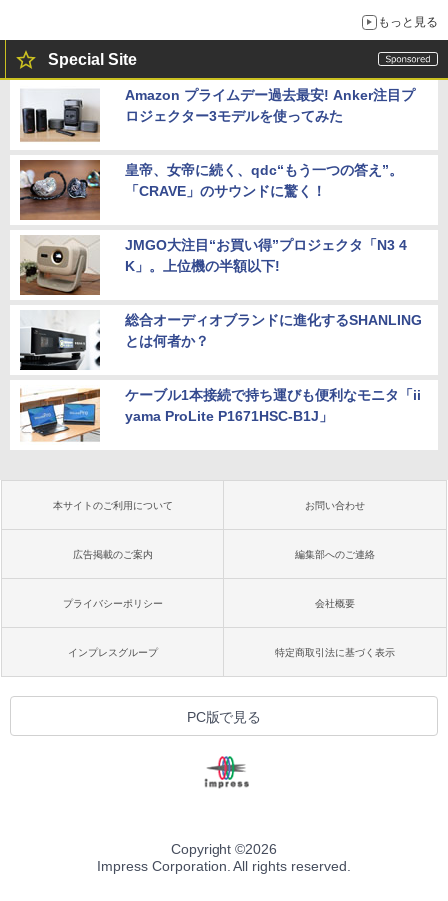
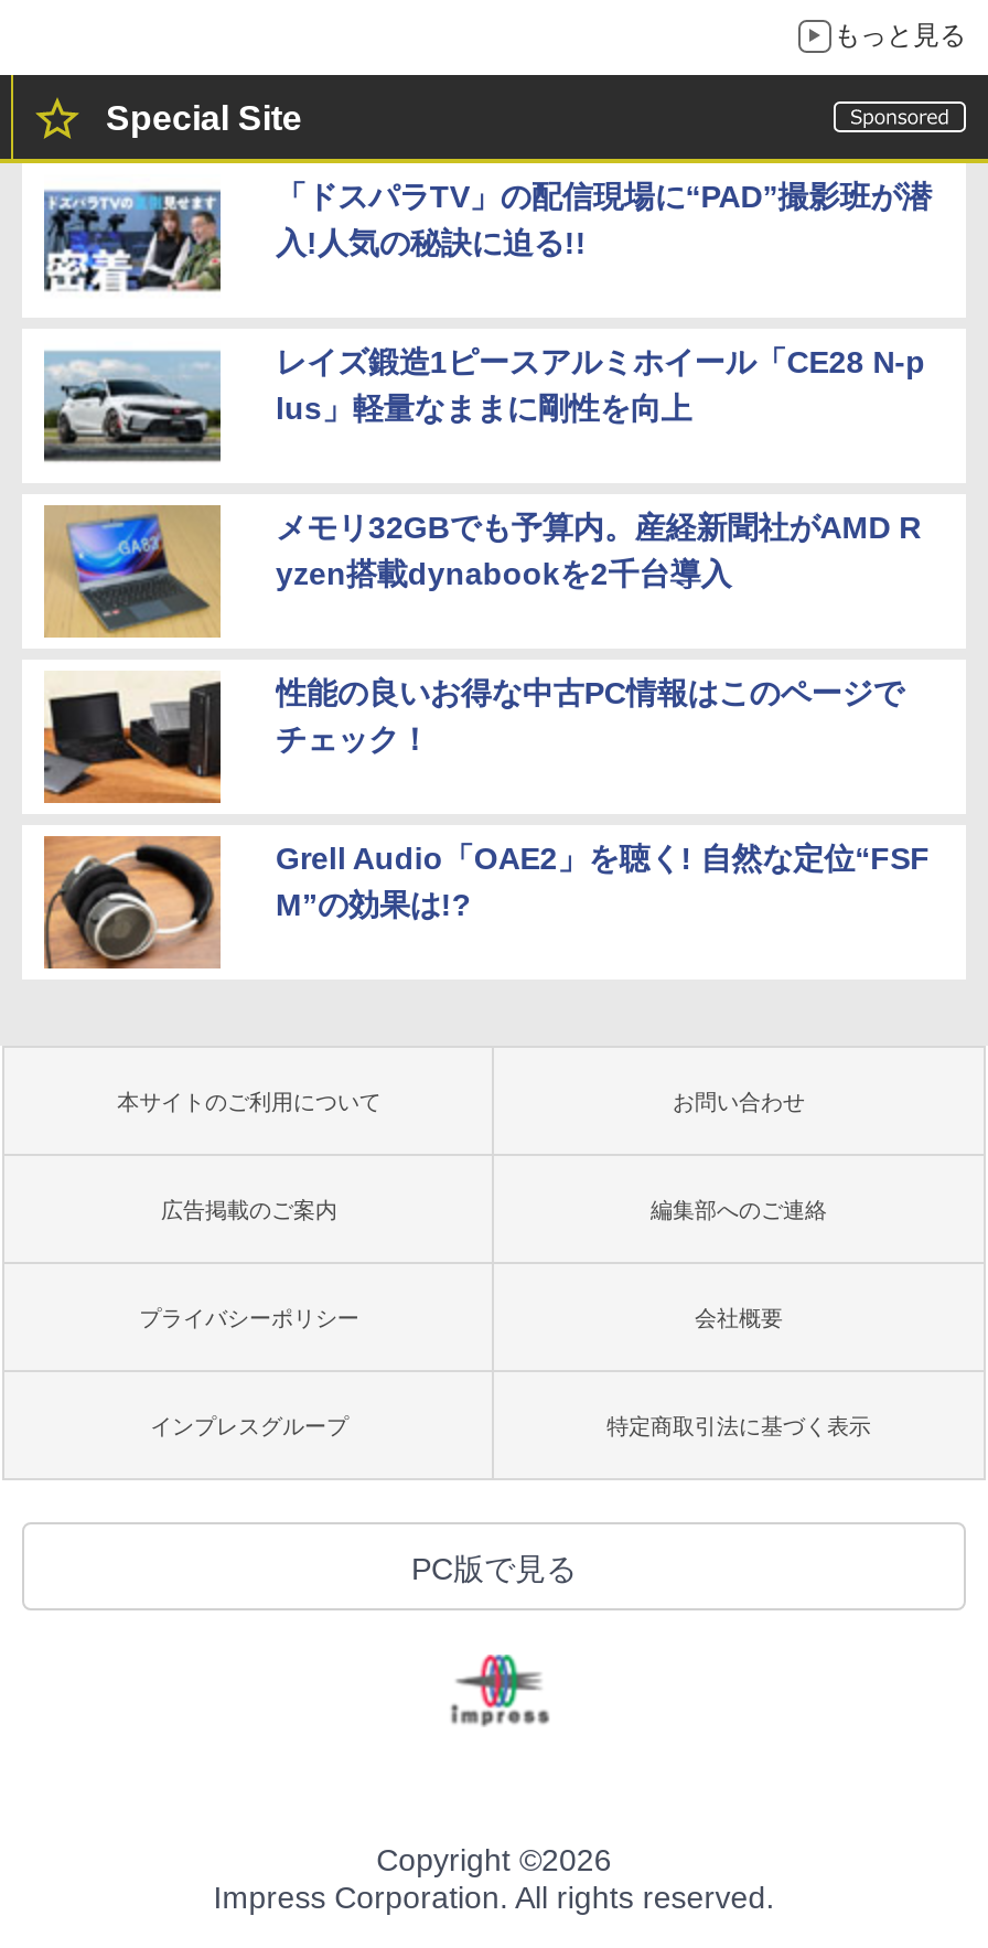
[20,87,415,143] [image] | Amazon プライムデー過去最安! Anker注目プ | ロジェクター3モデルを使ってみた -> [42,178,932,300] [image] | 「ドスパラTV」の配信現場に“PAD”撮影班が潜 | 入!人気の秘訣に迫る!!
[19,159,403,221] [image] | 皇帝、女帝に続く、qdc“もう一つの答え”。 | 「CRAVE」のサウンドに驚く！ -> [44,340,926,472] [image] | レイズ鍛造1ピースアルミホイール「CE28 N-p | lus」軽量なままに剛性を向上
[19,236,407,296] [image] | JMGO大注目“お買い得”プロジェクタ「N3 4 | K」。上位機の半額以下! -> [42,505,921,640] [image] | メモリ32GBでも予算内。産経新聞社がAMD R | yzen搭載dynabookを2千台導入
[19,312,422,371] [image] | 総合オーディオブランドに進化するSHANLING | とは何者か？ -> [42,674,904,805] [image] | 性能の良いお得な中古PC情報はこのページで | チェック！
[19,385,421,445] [image] | ケーブル1本接続で持ち運びも便利なモニタ「ii | yama ProLite P1671HSC-B1J」 -> [42,834,930,971] [image] | Grell Audio「OAE2」を聴く! 自然な定位“FSF | M”の効果は!?

